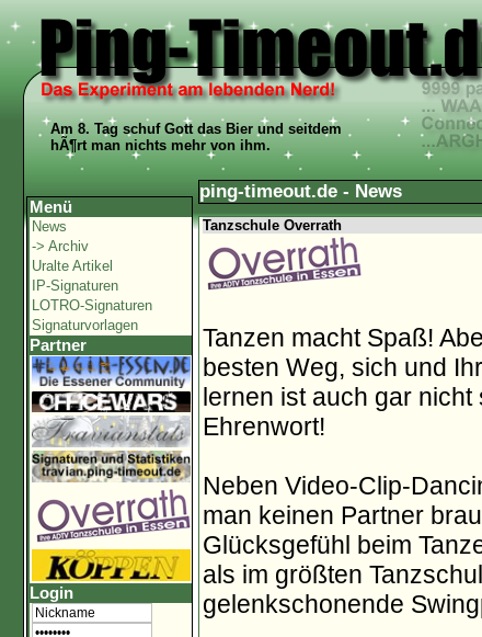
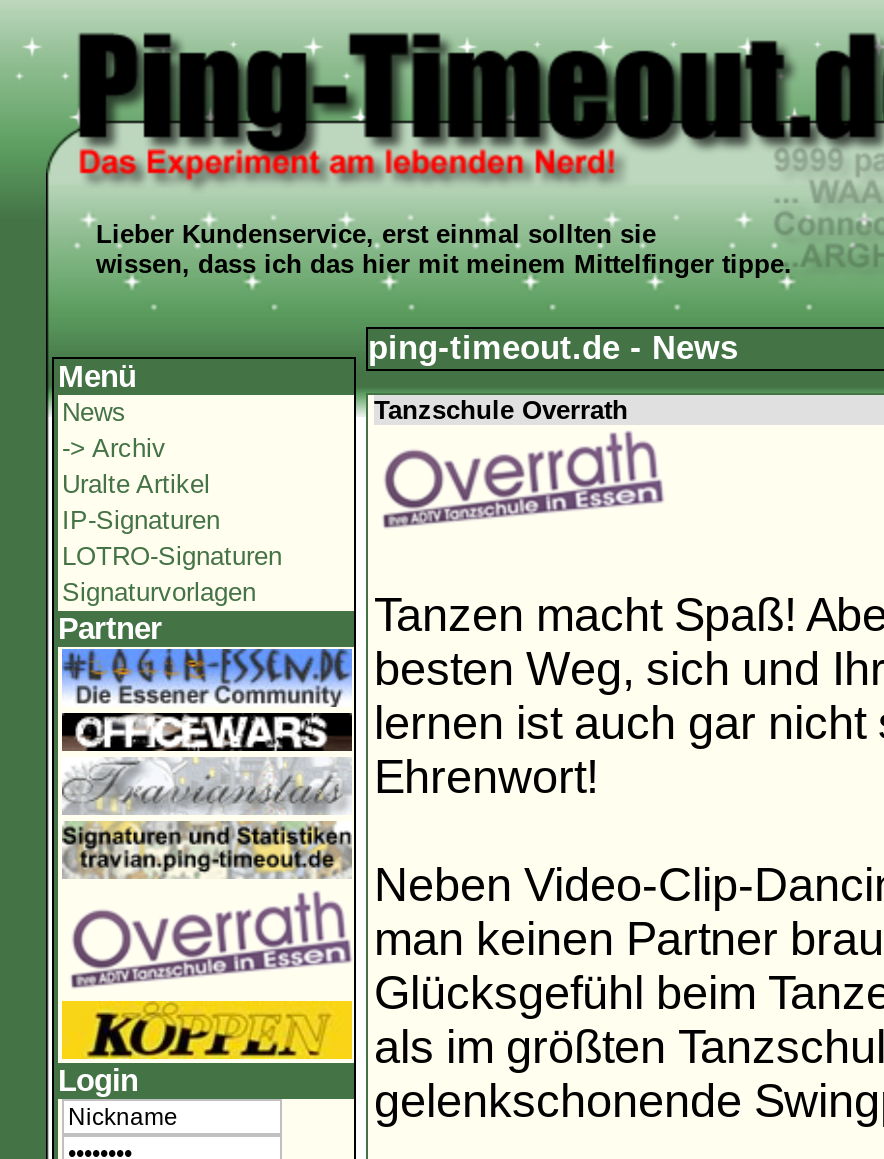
[50,121,342,153] Am 8. Tag schuf Gott das Bier und seitdem | hÃ¶rt man nichts mehr von ihm. -> [96,219,792,279] Lieber Kundenservice, erst einmal sollten sie | wissen, dass ich das hier mit meinem Mittelfinger tippe.

